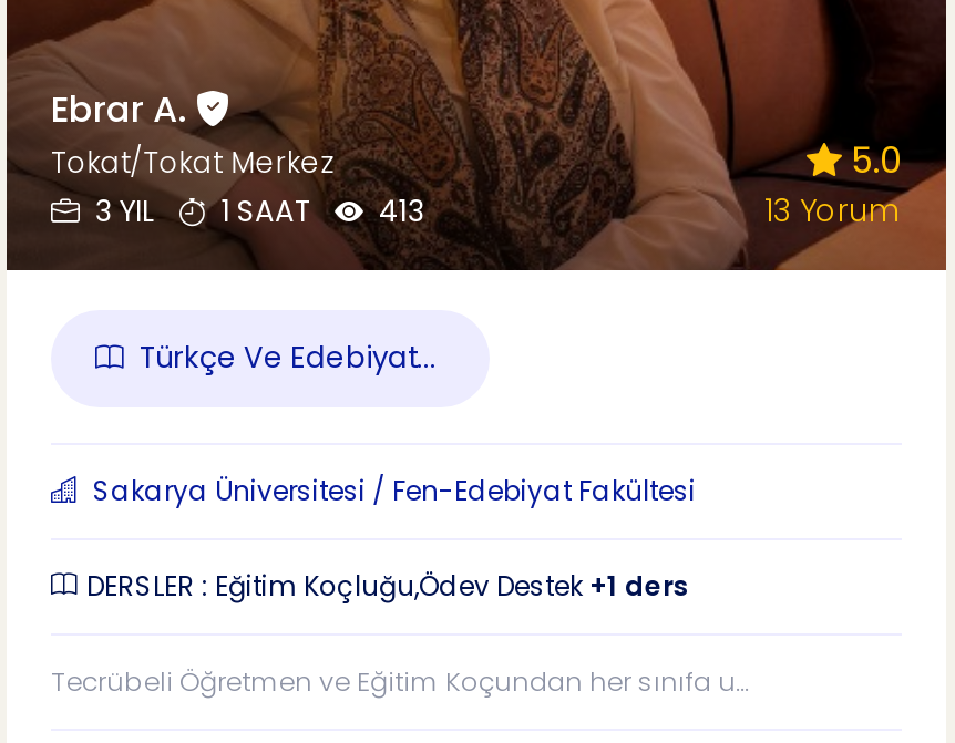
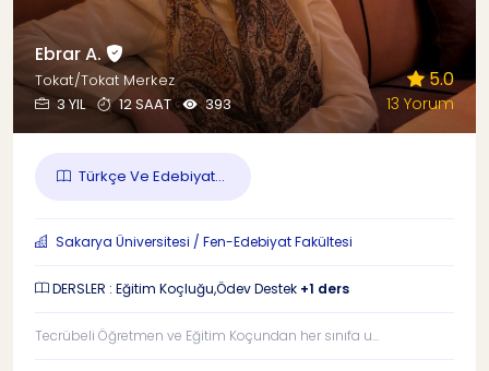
[215,190,317,232] 1 SAAT -> [116,94,175,114] 12 SAAT
[372,190,425,232] 413 -> [202,94,231,114] 393

